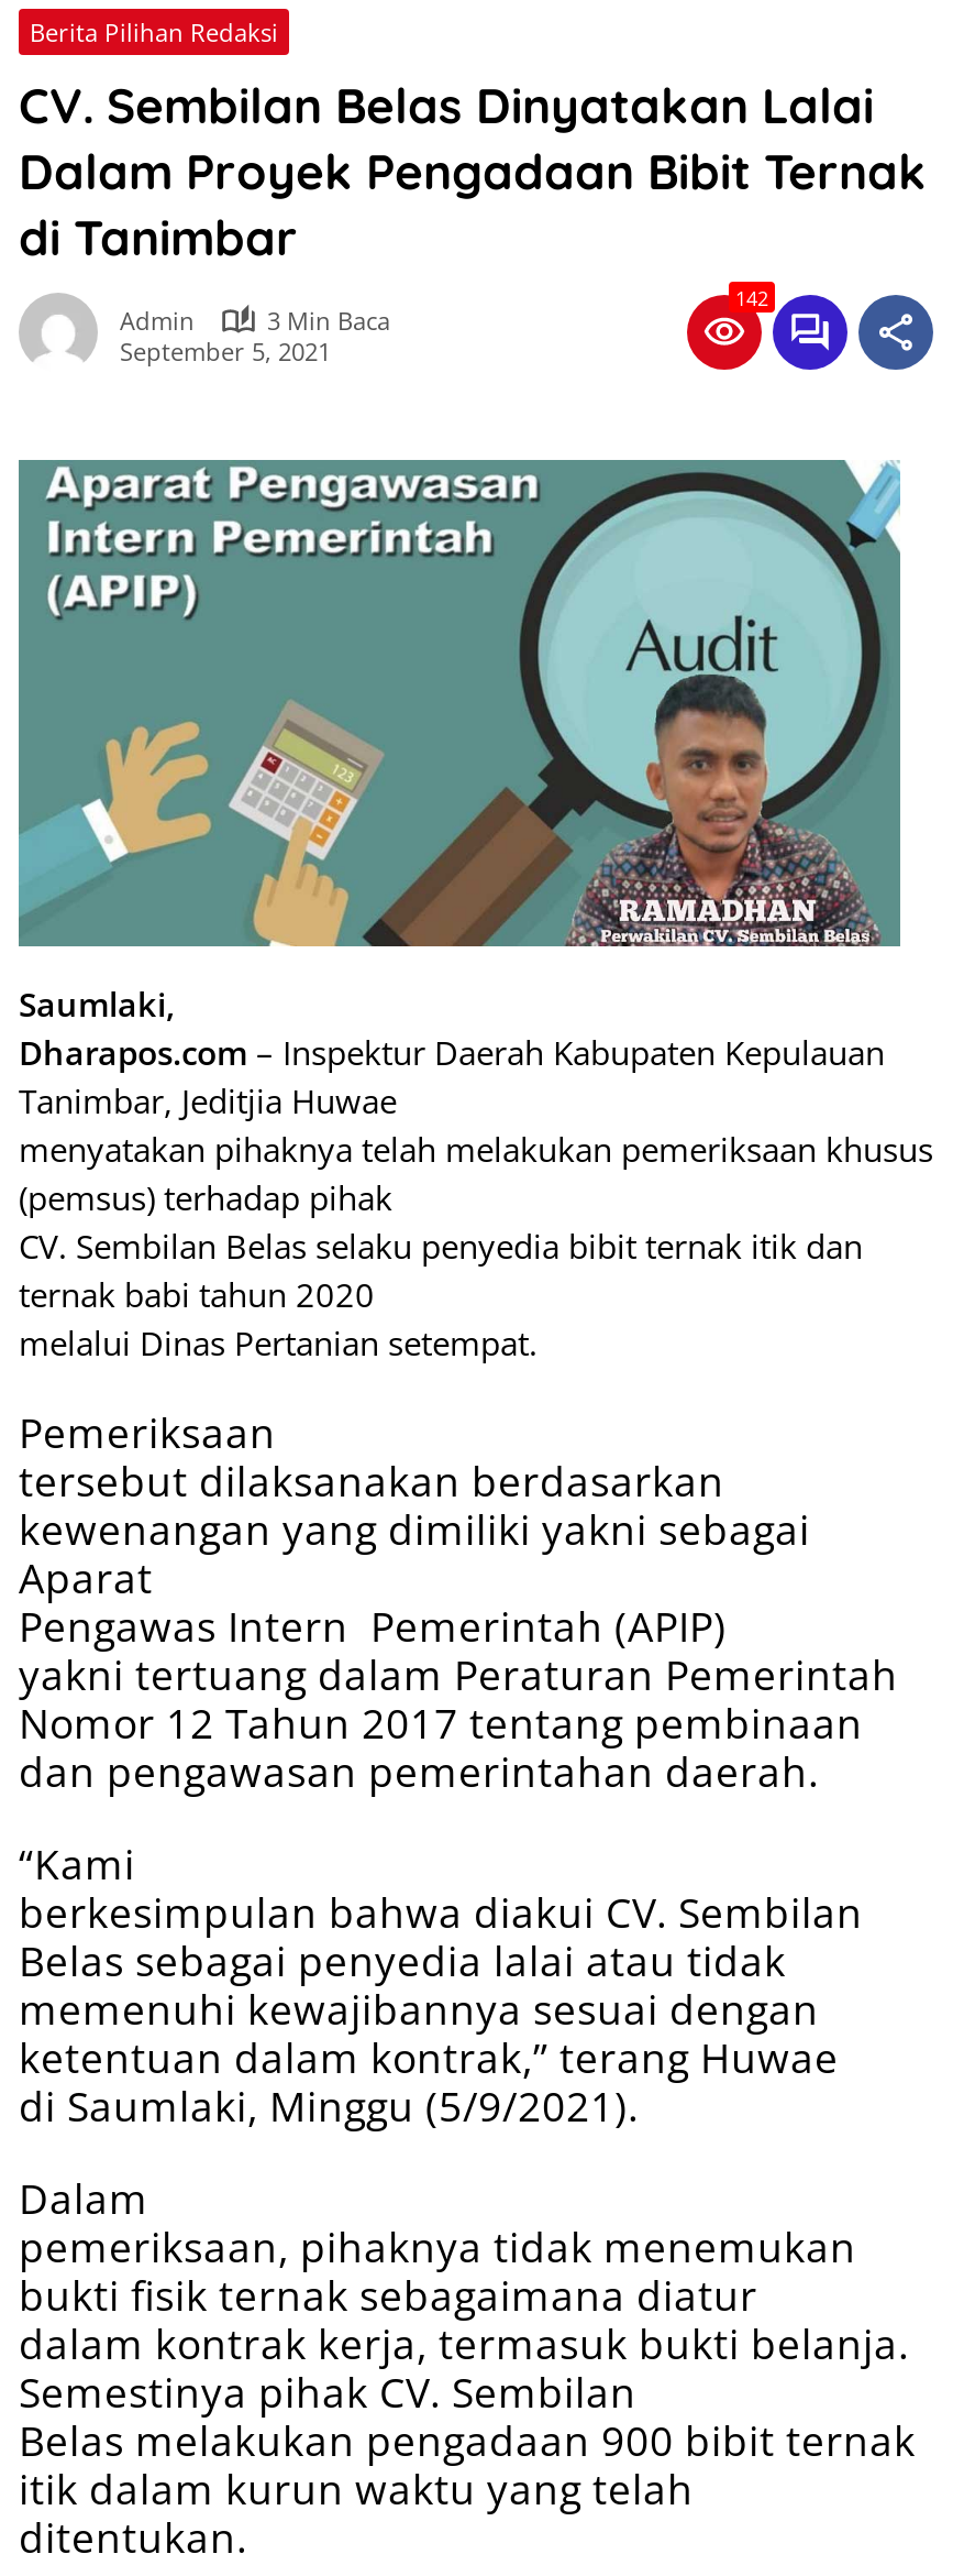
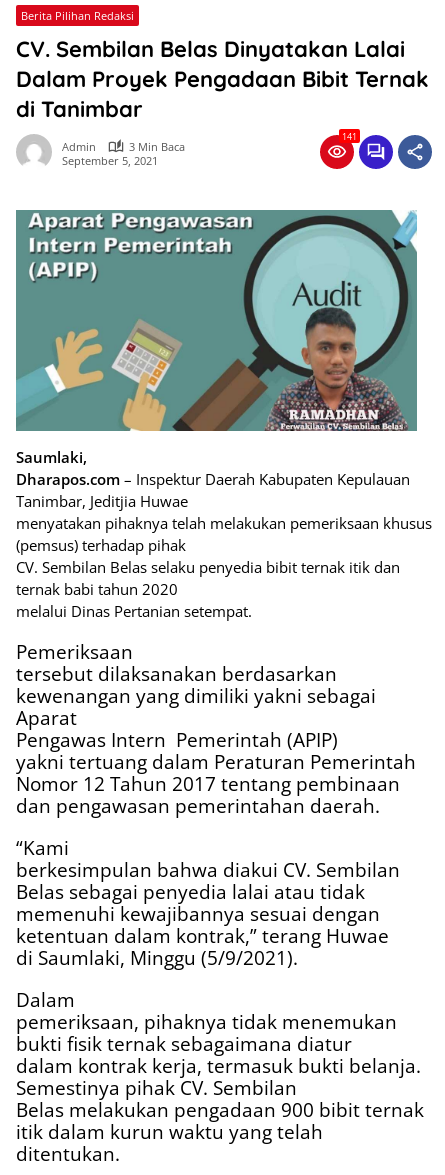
[735,284,768,313] 142 -> [342,130,357,143] 141

